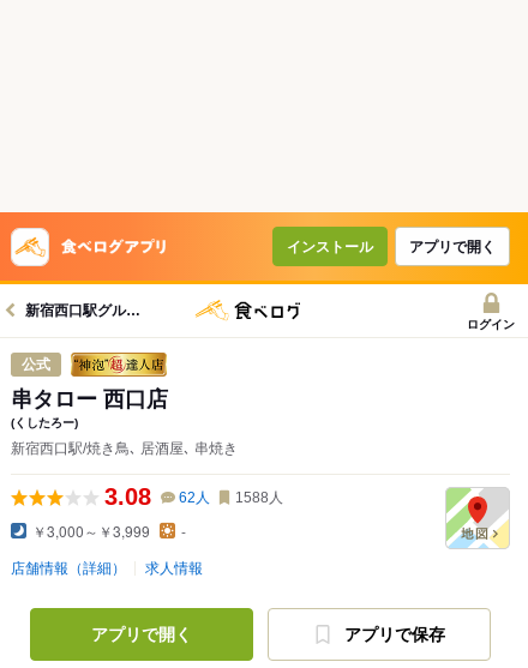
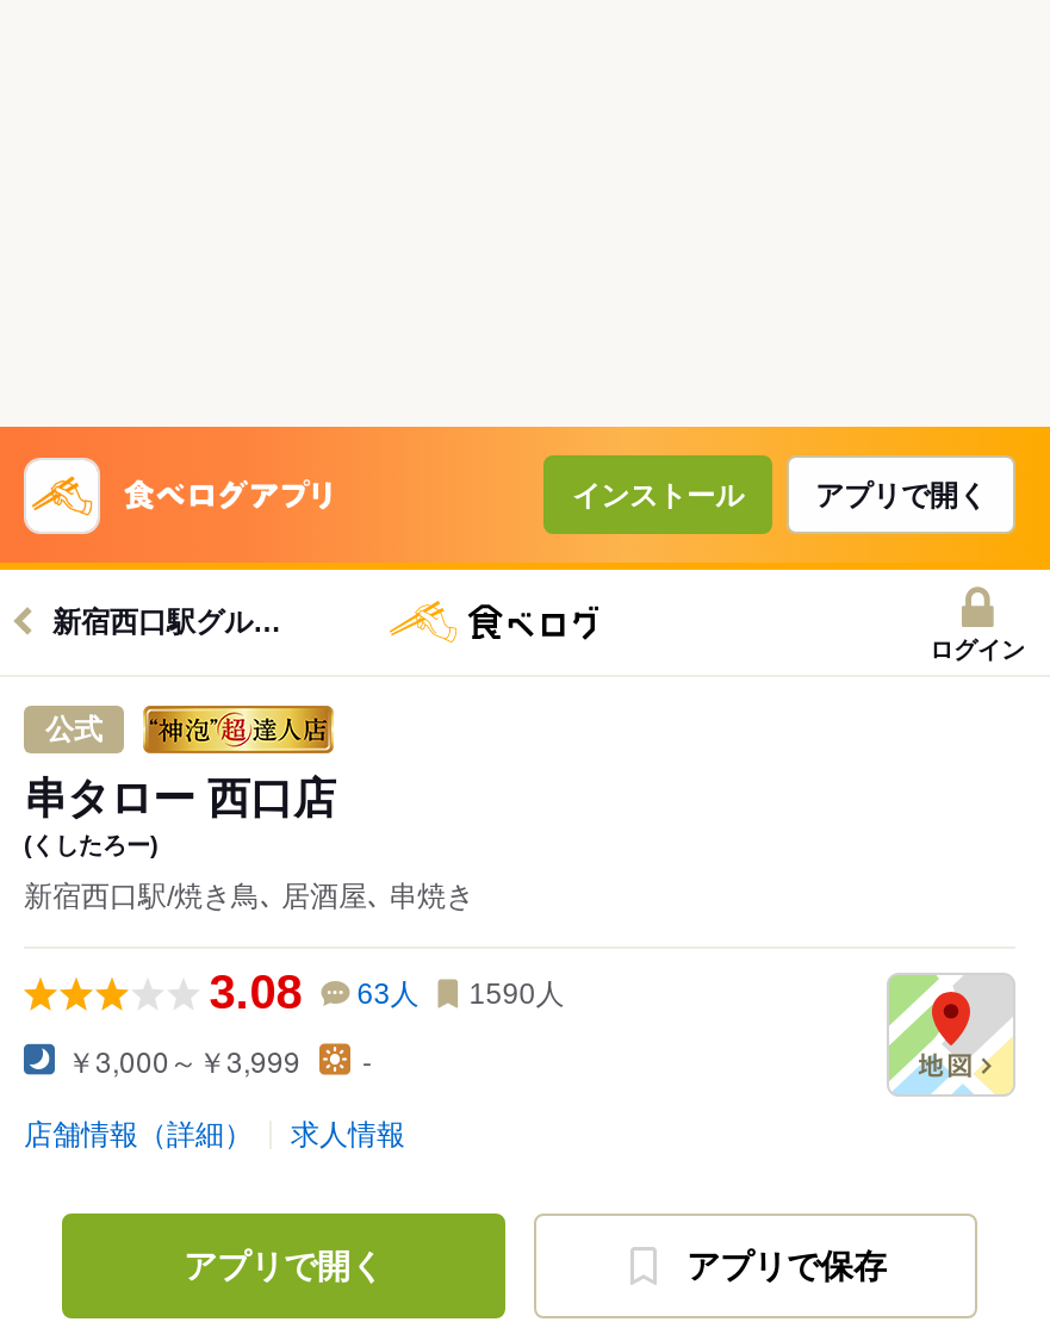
[179,489,210,506] 62人 -> [357,977,419,1011] 63人
[235,489,283,506] 1588人 -> [469,977,564,1011] 1590人

